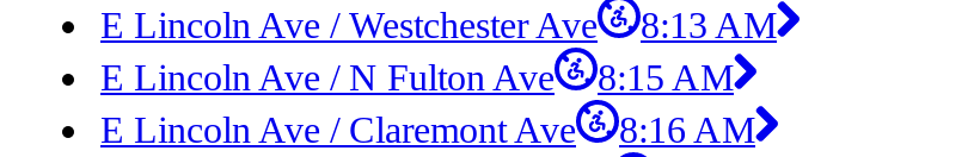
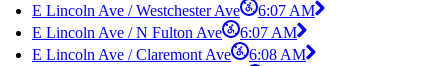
[100,5,777,46] E Lincoln Ave / Westchester Ave 8:13 AM -> [32,2,315,19] E Lincoln Ave / Westchester Ave 6:07 AM
[100,58,734,98] E Lincoln Ave / N Fulton Ave 8:15 AM -> [32,24,297,41] E Lincoln Ave / N Fulton Ave 6:07 AM
[100,110,755,150] E Lincoln Ave / Claremont Ave 8:16 AM -> [32,46,306,63] E Lincoln Ave / Claremont Ave 6:08 AM

